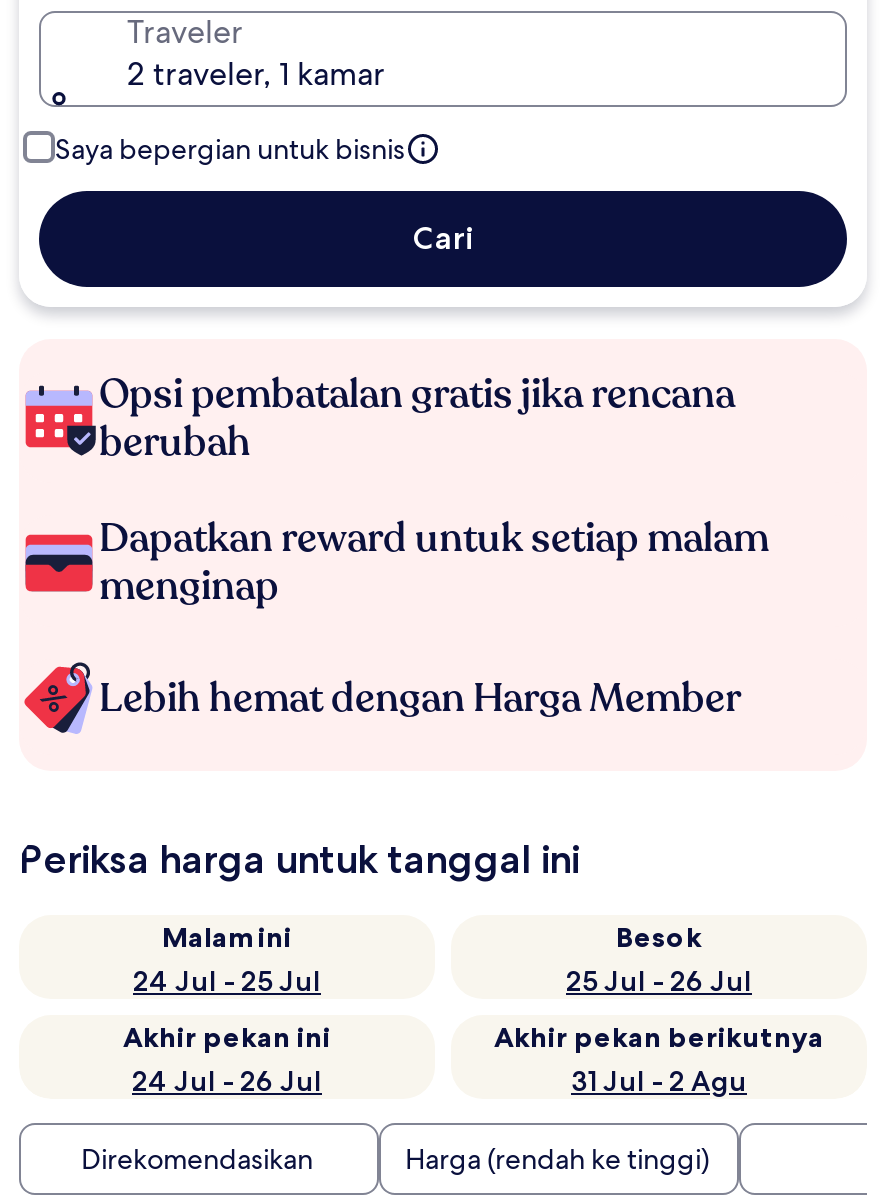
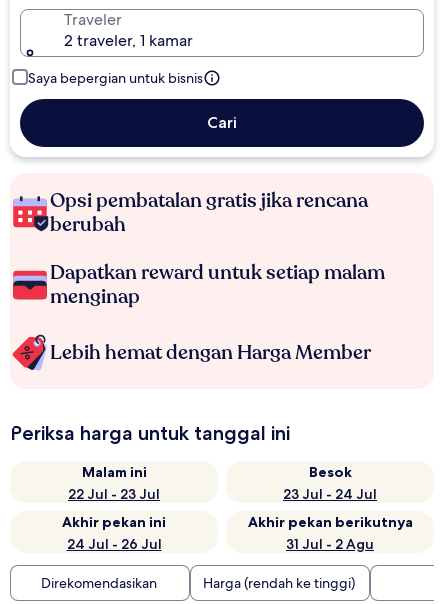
[133,963,321,999] 24 Jul - 25 Jul -> [68,485,160,503] 22 Jul - 23 Jul
[566,963,752,999] 25 Jul - 26 Jul -> [283,485,377,503] 23 Jul - 24 Jul

